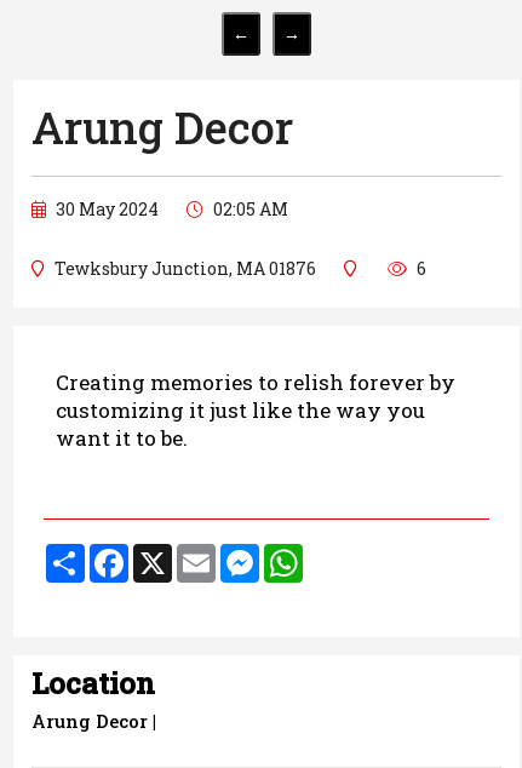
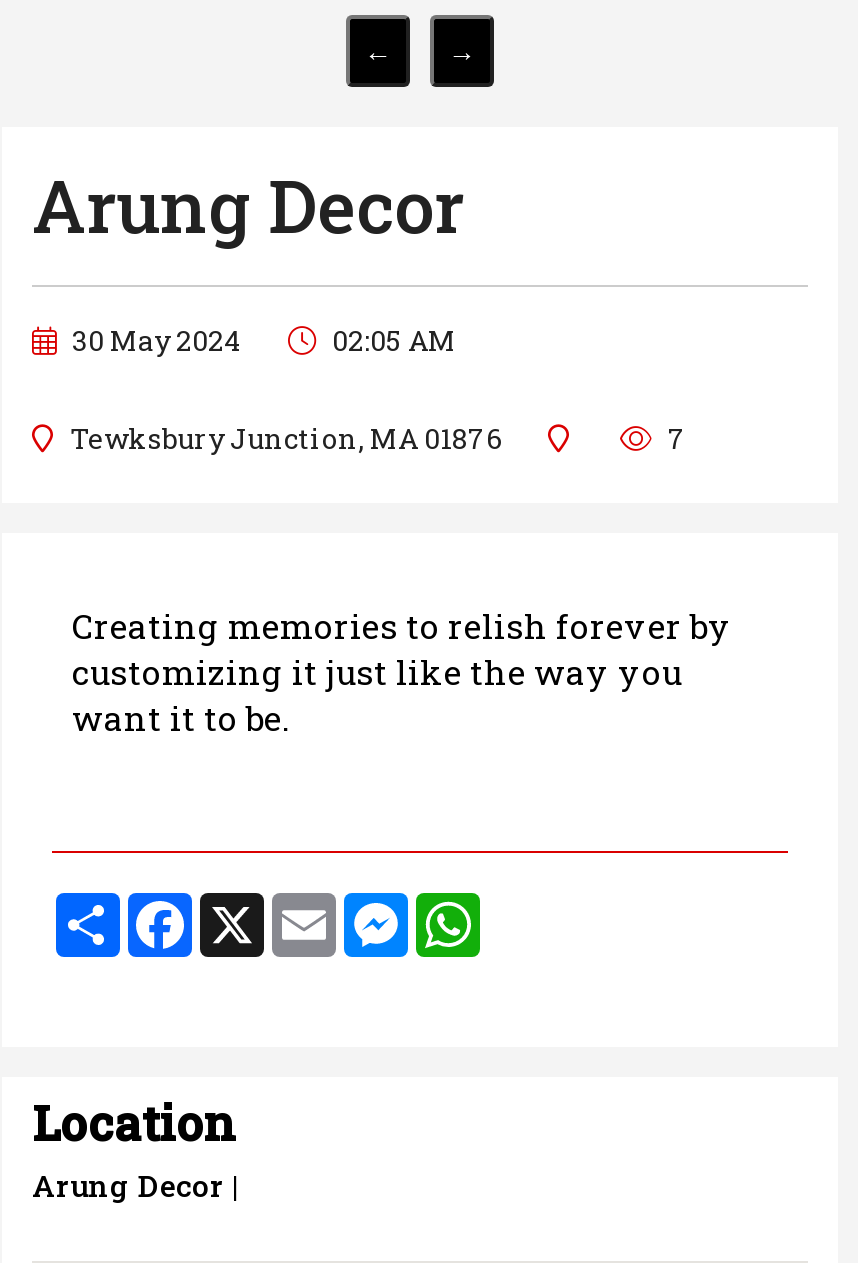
[413,256,434,279] 6 -> [662,418,698,456] 7

